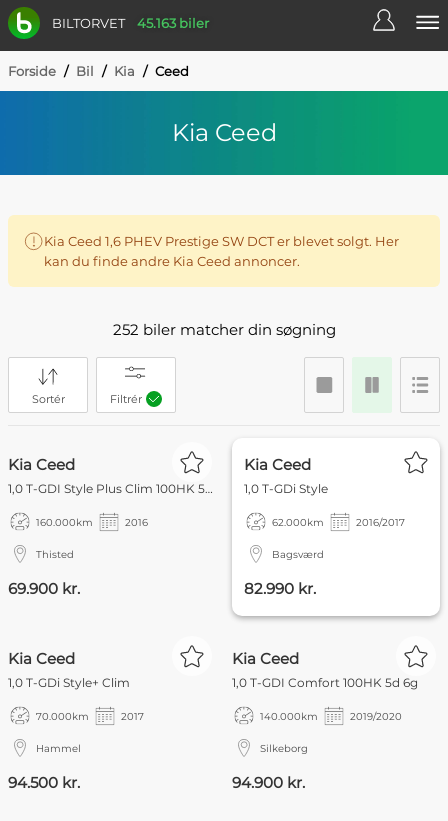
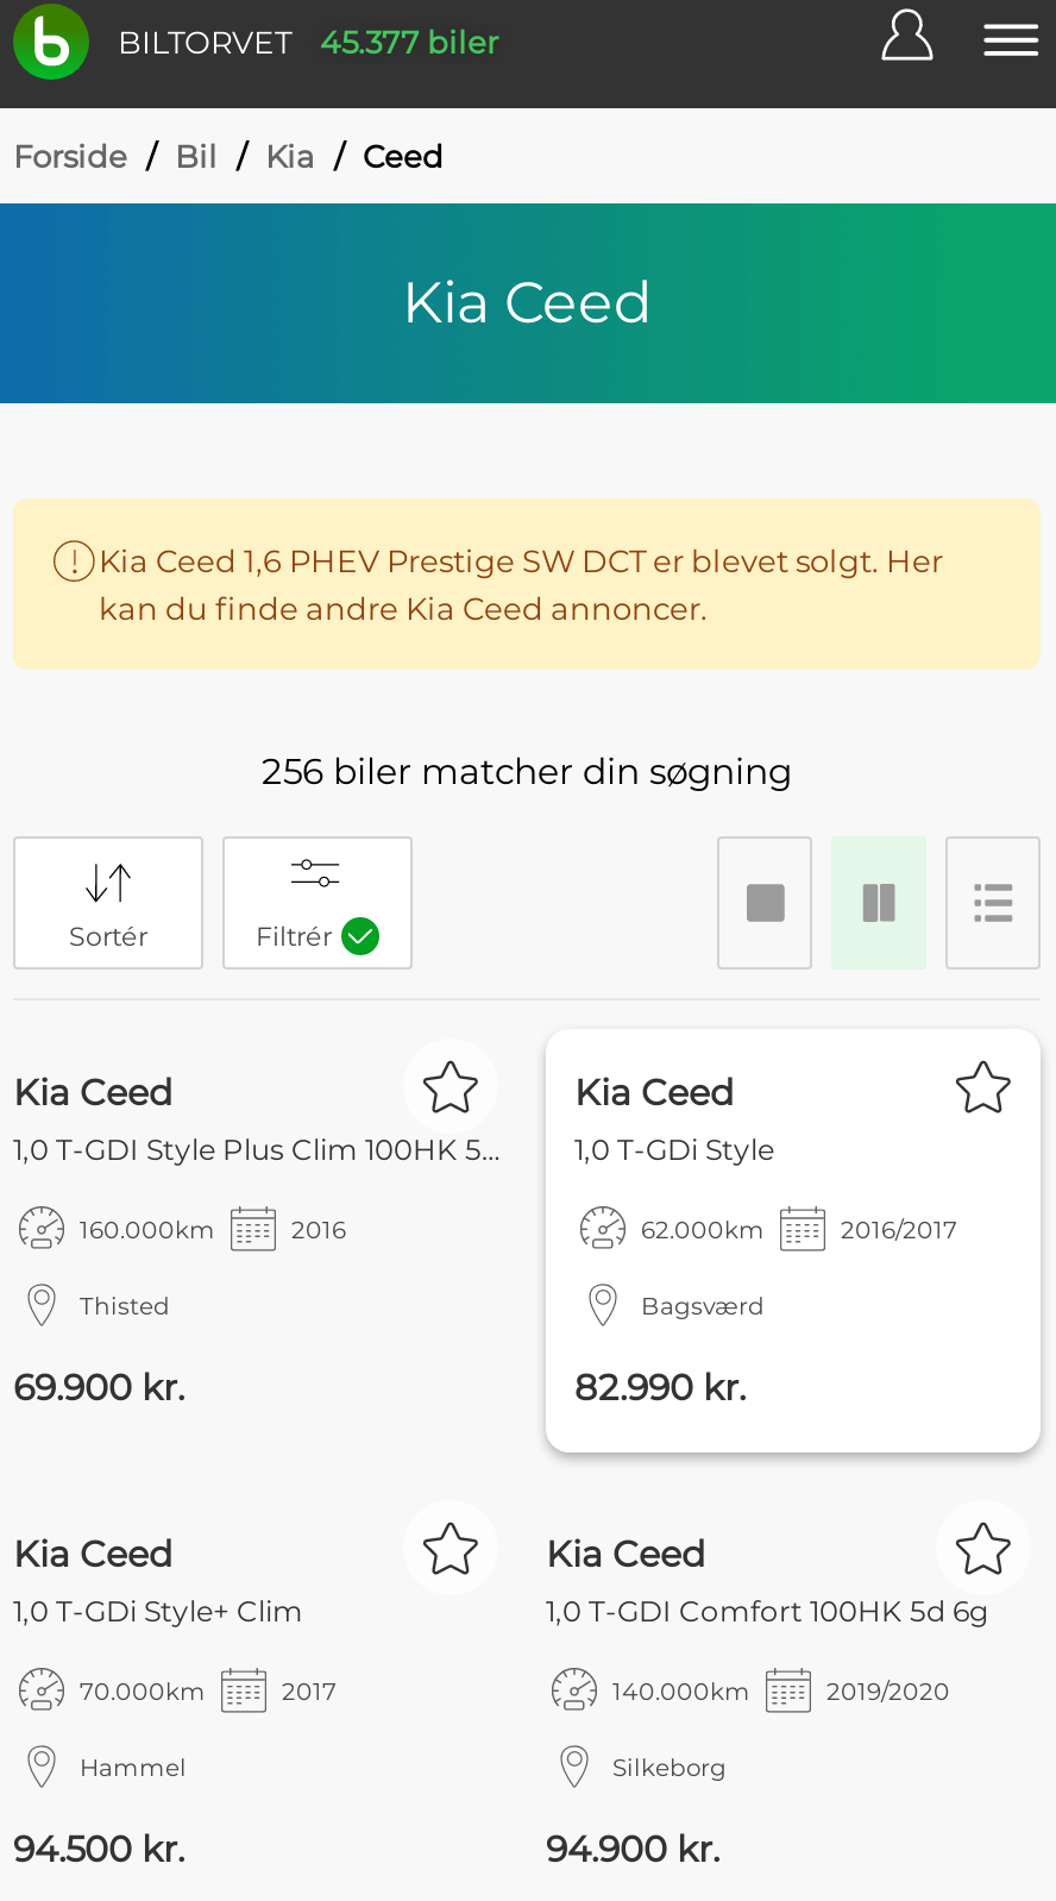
[52,14,209,31] BILTORVET 45.163 biler -> [118,21,498,61] BILTORVET 45.377 biler
[112,320,335,339] 252 biler matcher din søgning -> [262,748,792,793] 256 biler matcher din søgning

